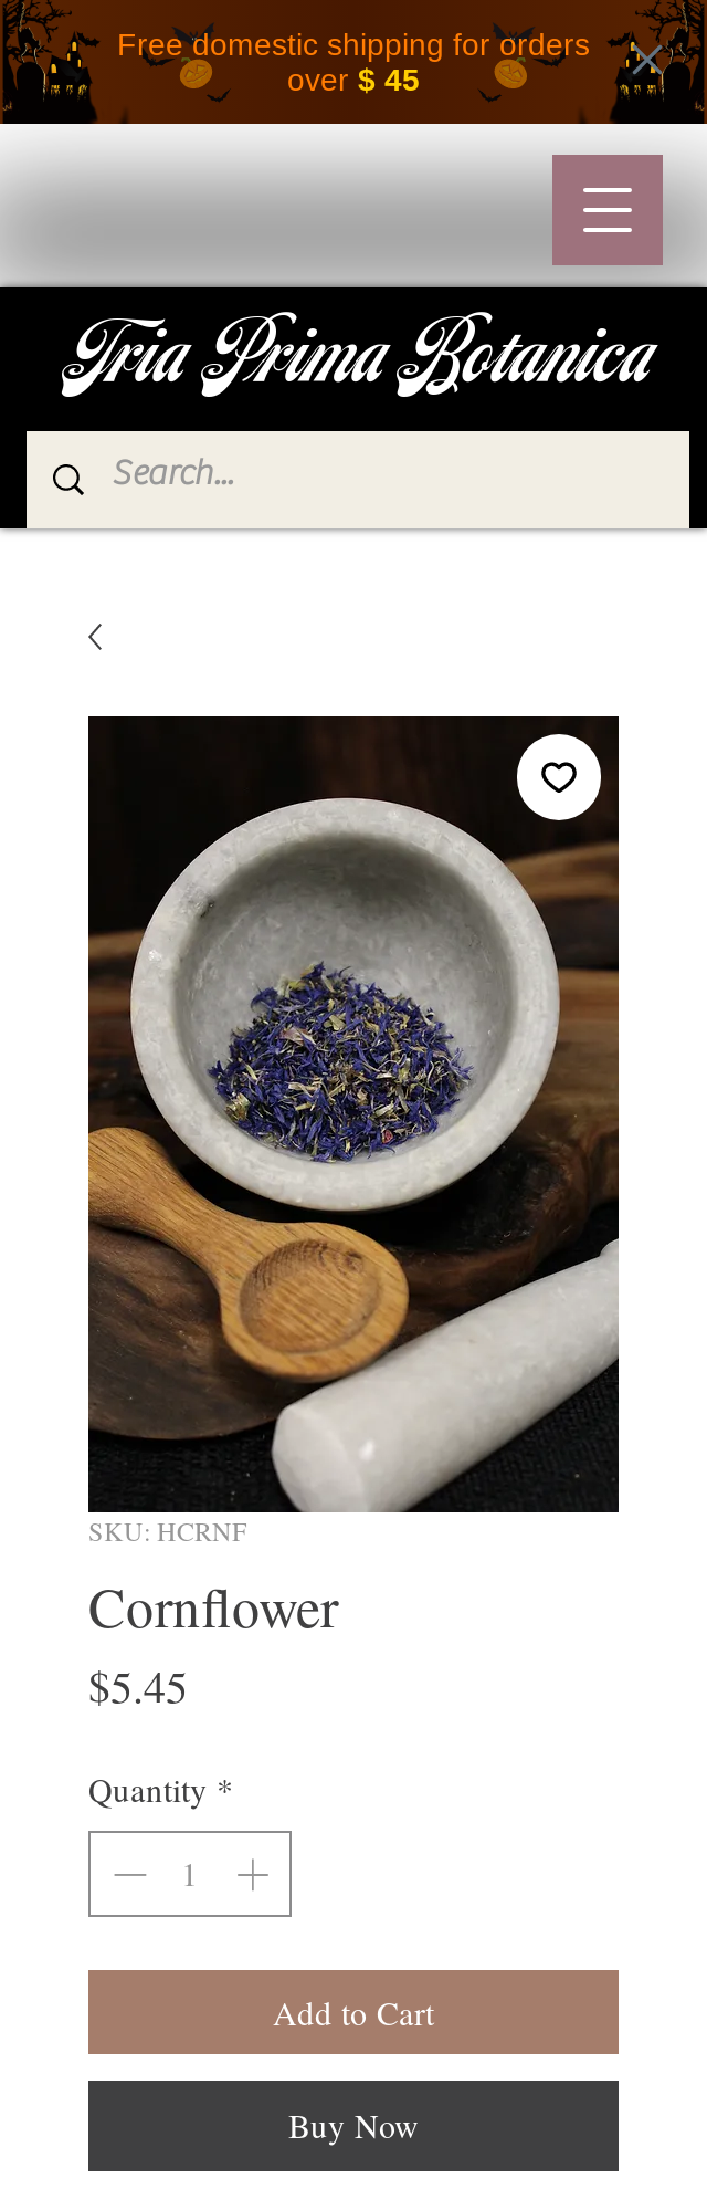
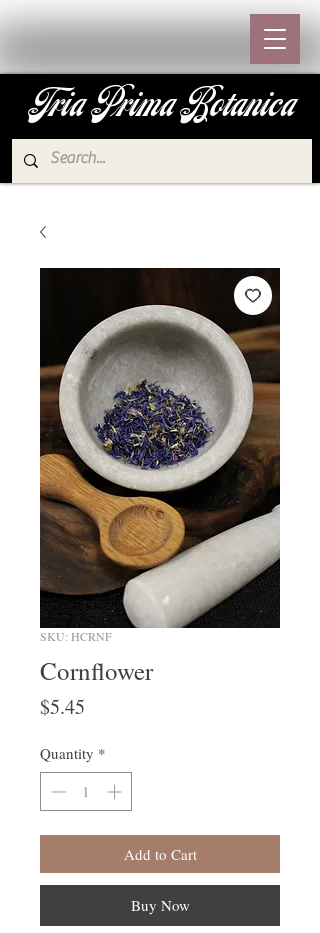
[117,27,590,97] Free domestic shipping for orders | over $ 45 -> none

